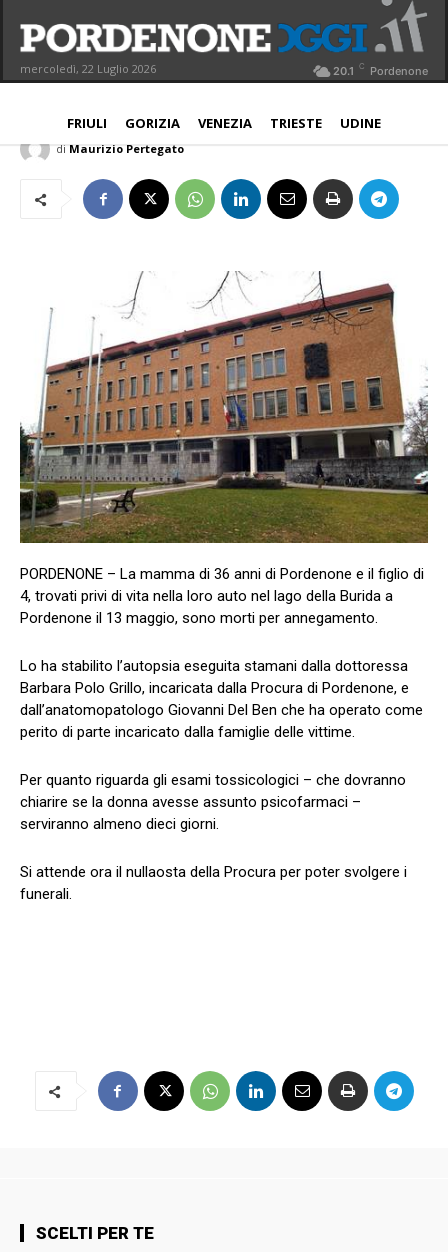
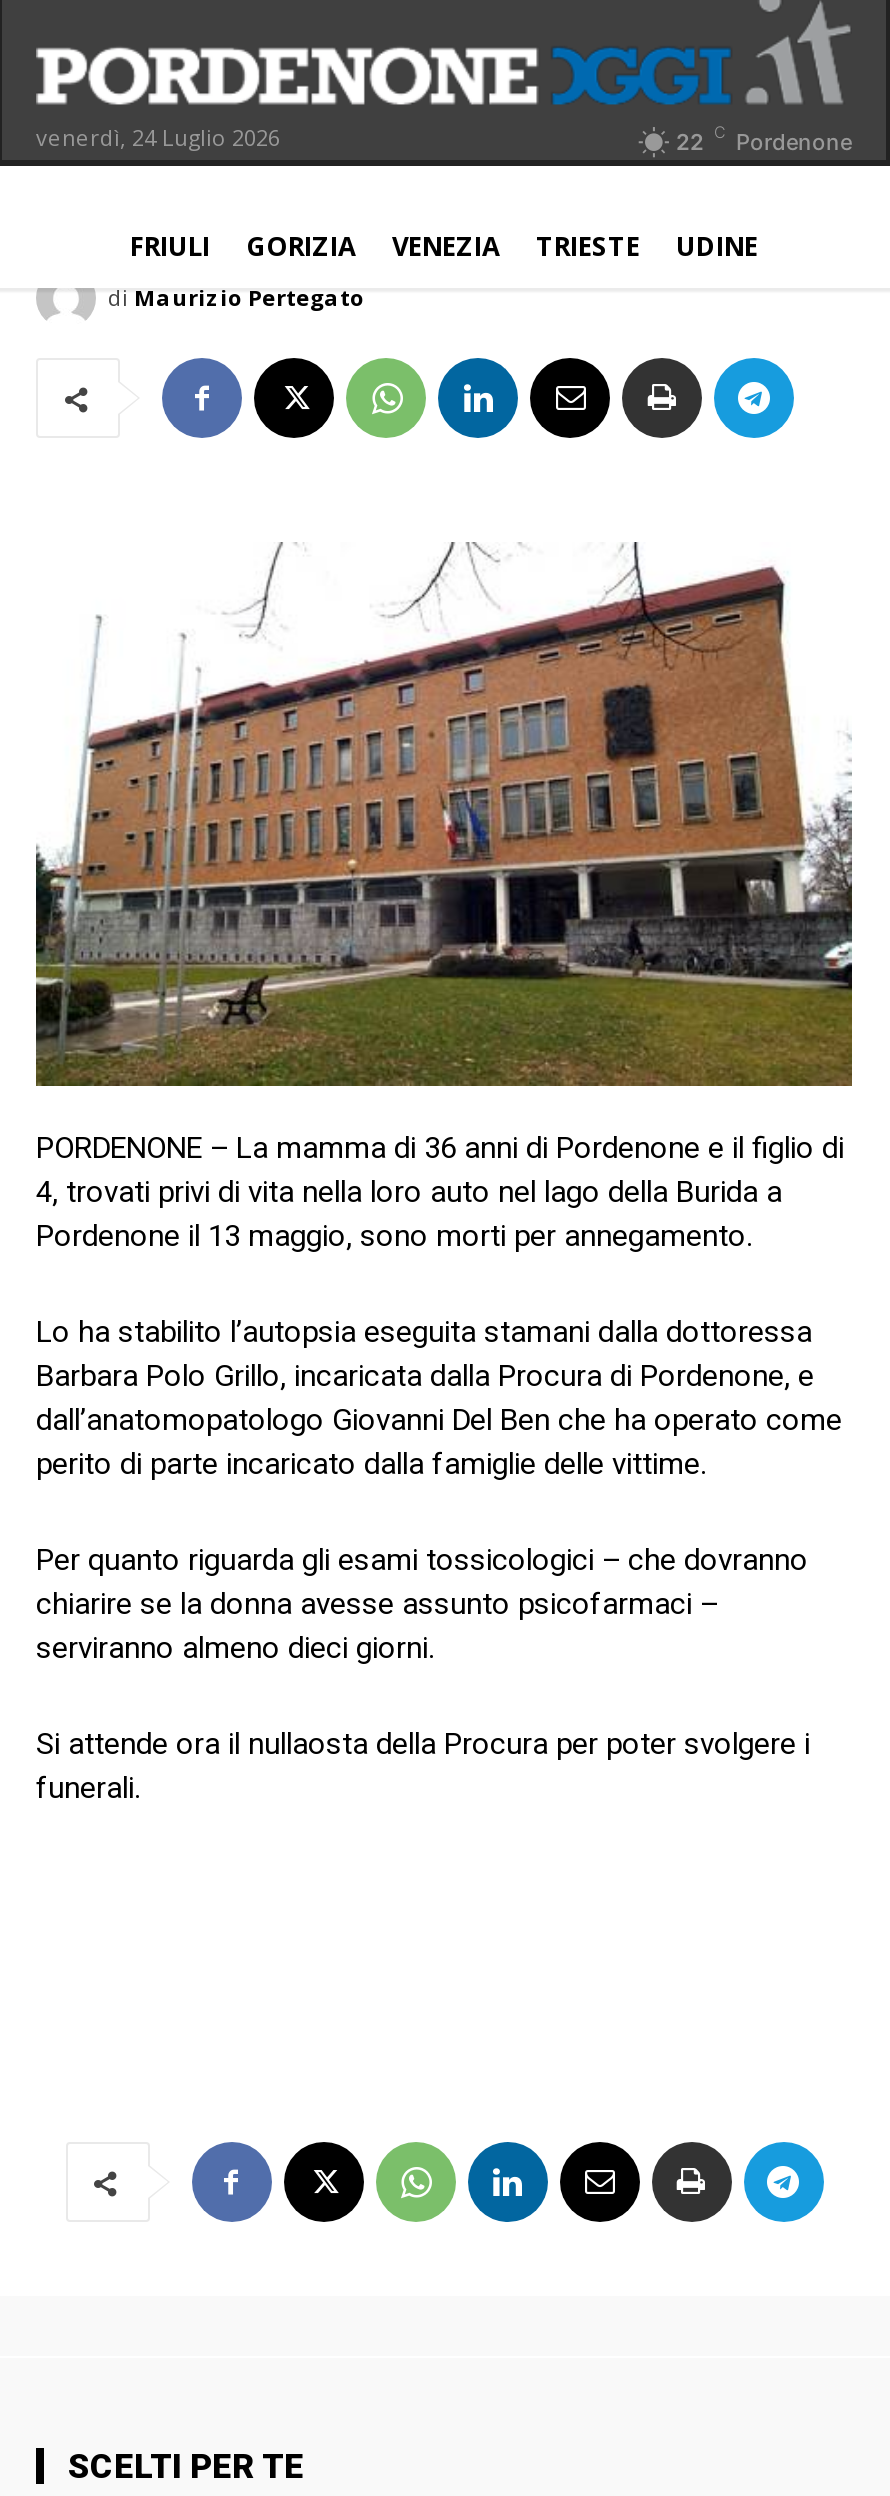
[20,61,156,76] mercoledì, 22 Luglio 2026 -> [36,122,280,152] venerdì, 24 Luglio 2026
[333,61,428,78] 20.1 C Pordenone -> [676,122,852,156] 22 C Pordenone

